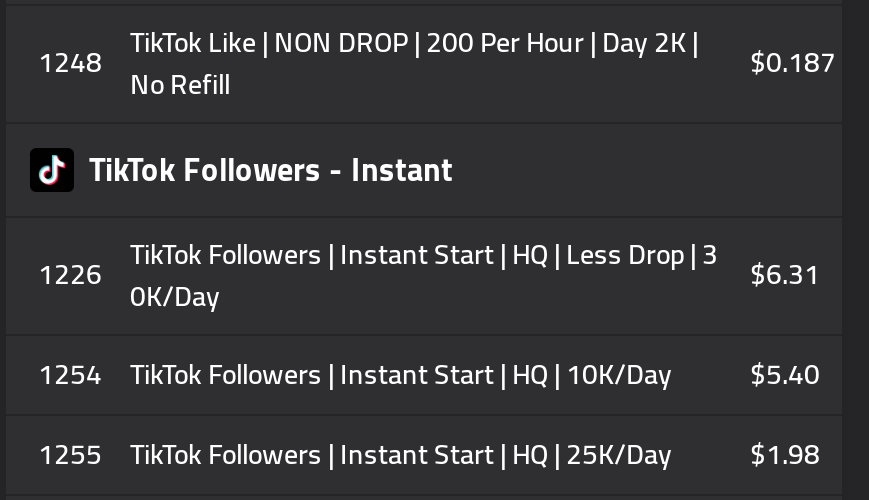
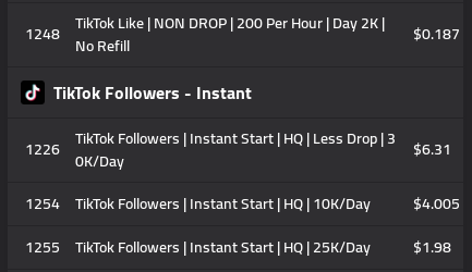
[750,348,820,400] $5.40 -> [413,189,460,218] $4.005

